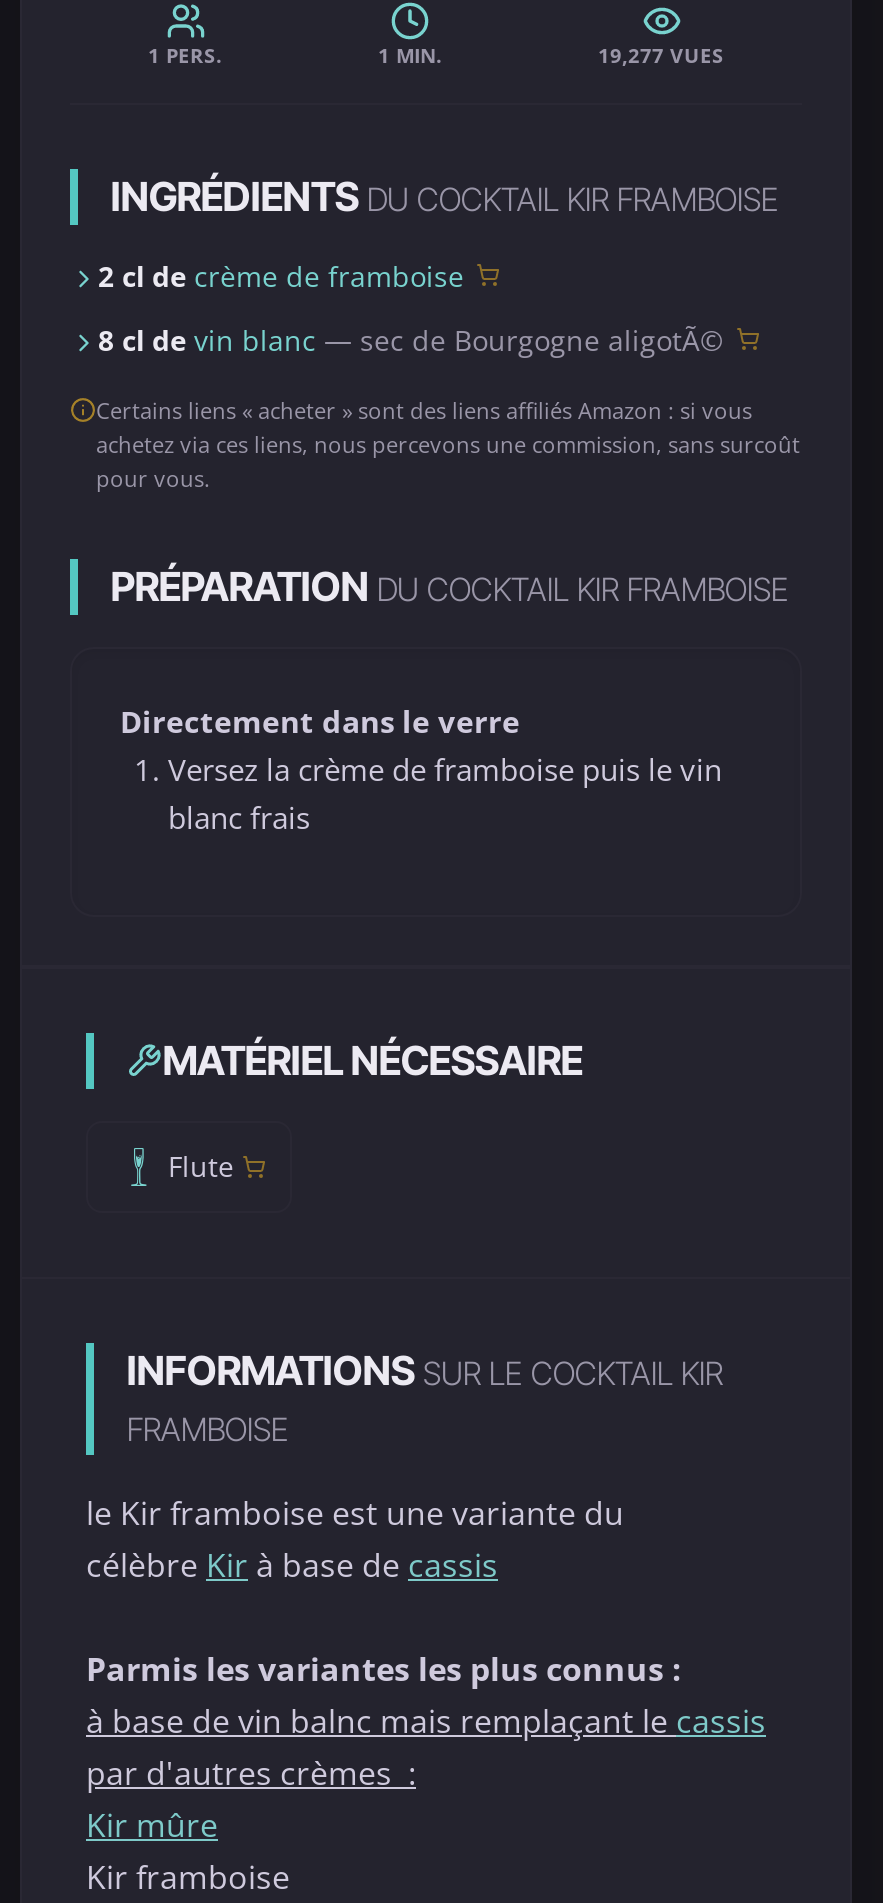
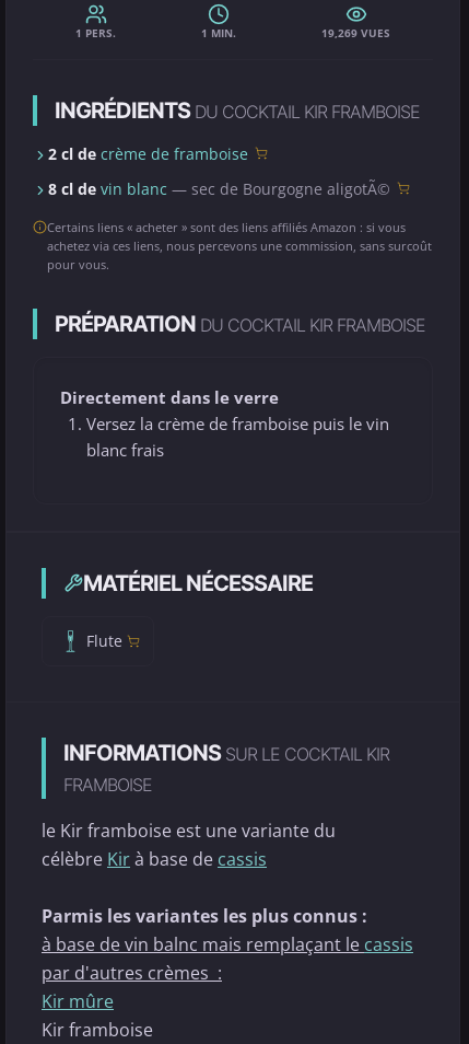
[598,42,724,70] 19,277 VUES -> [321,26,390,41] 19,269 VUES

